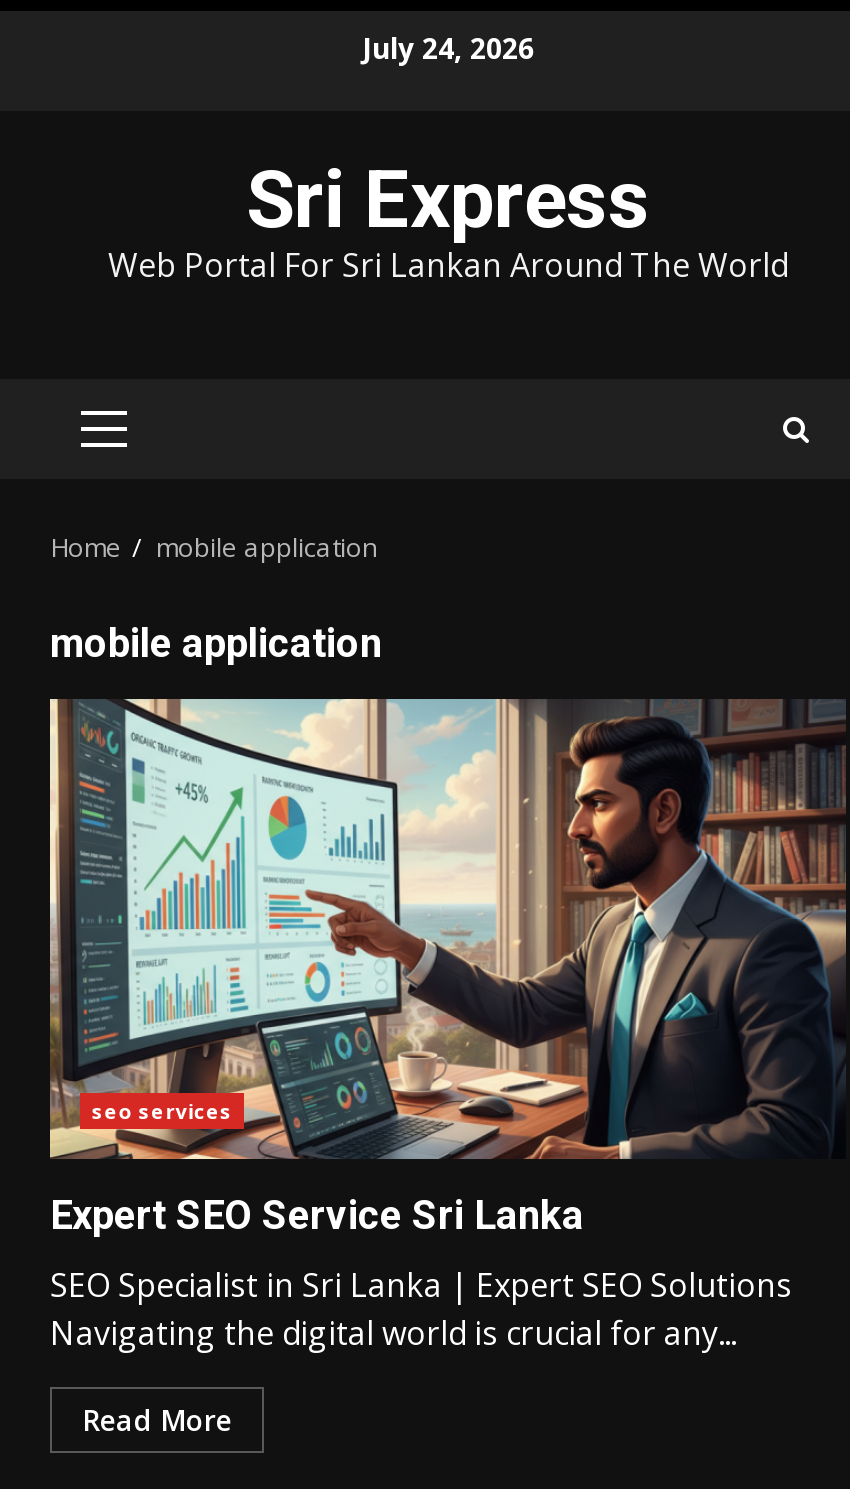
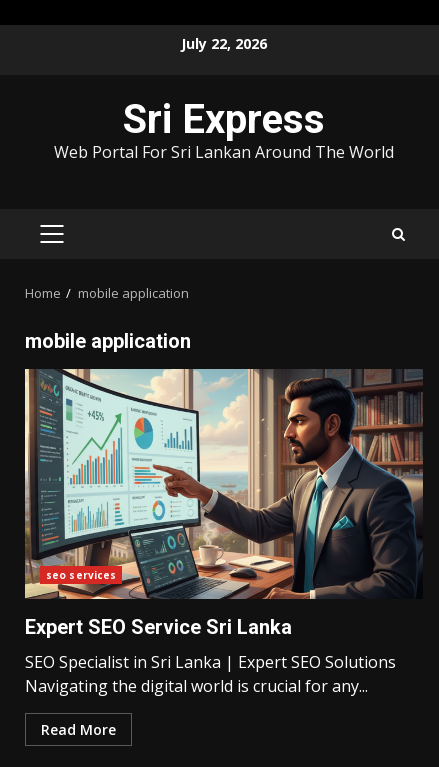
[362,28,534,66] July 24, 2026 -> [181,33,267,52] July 22, 2026

